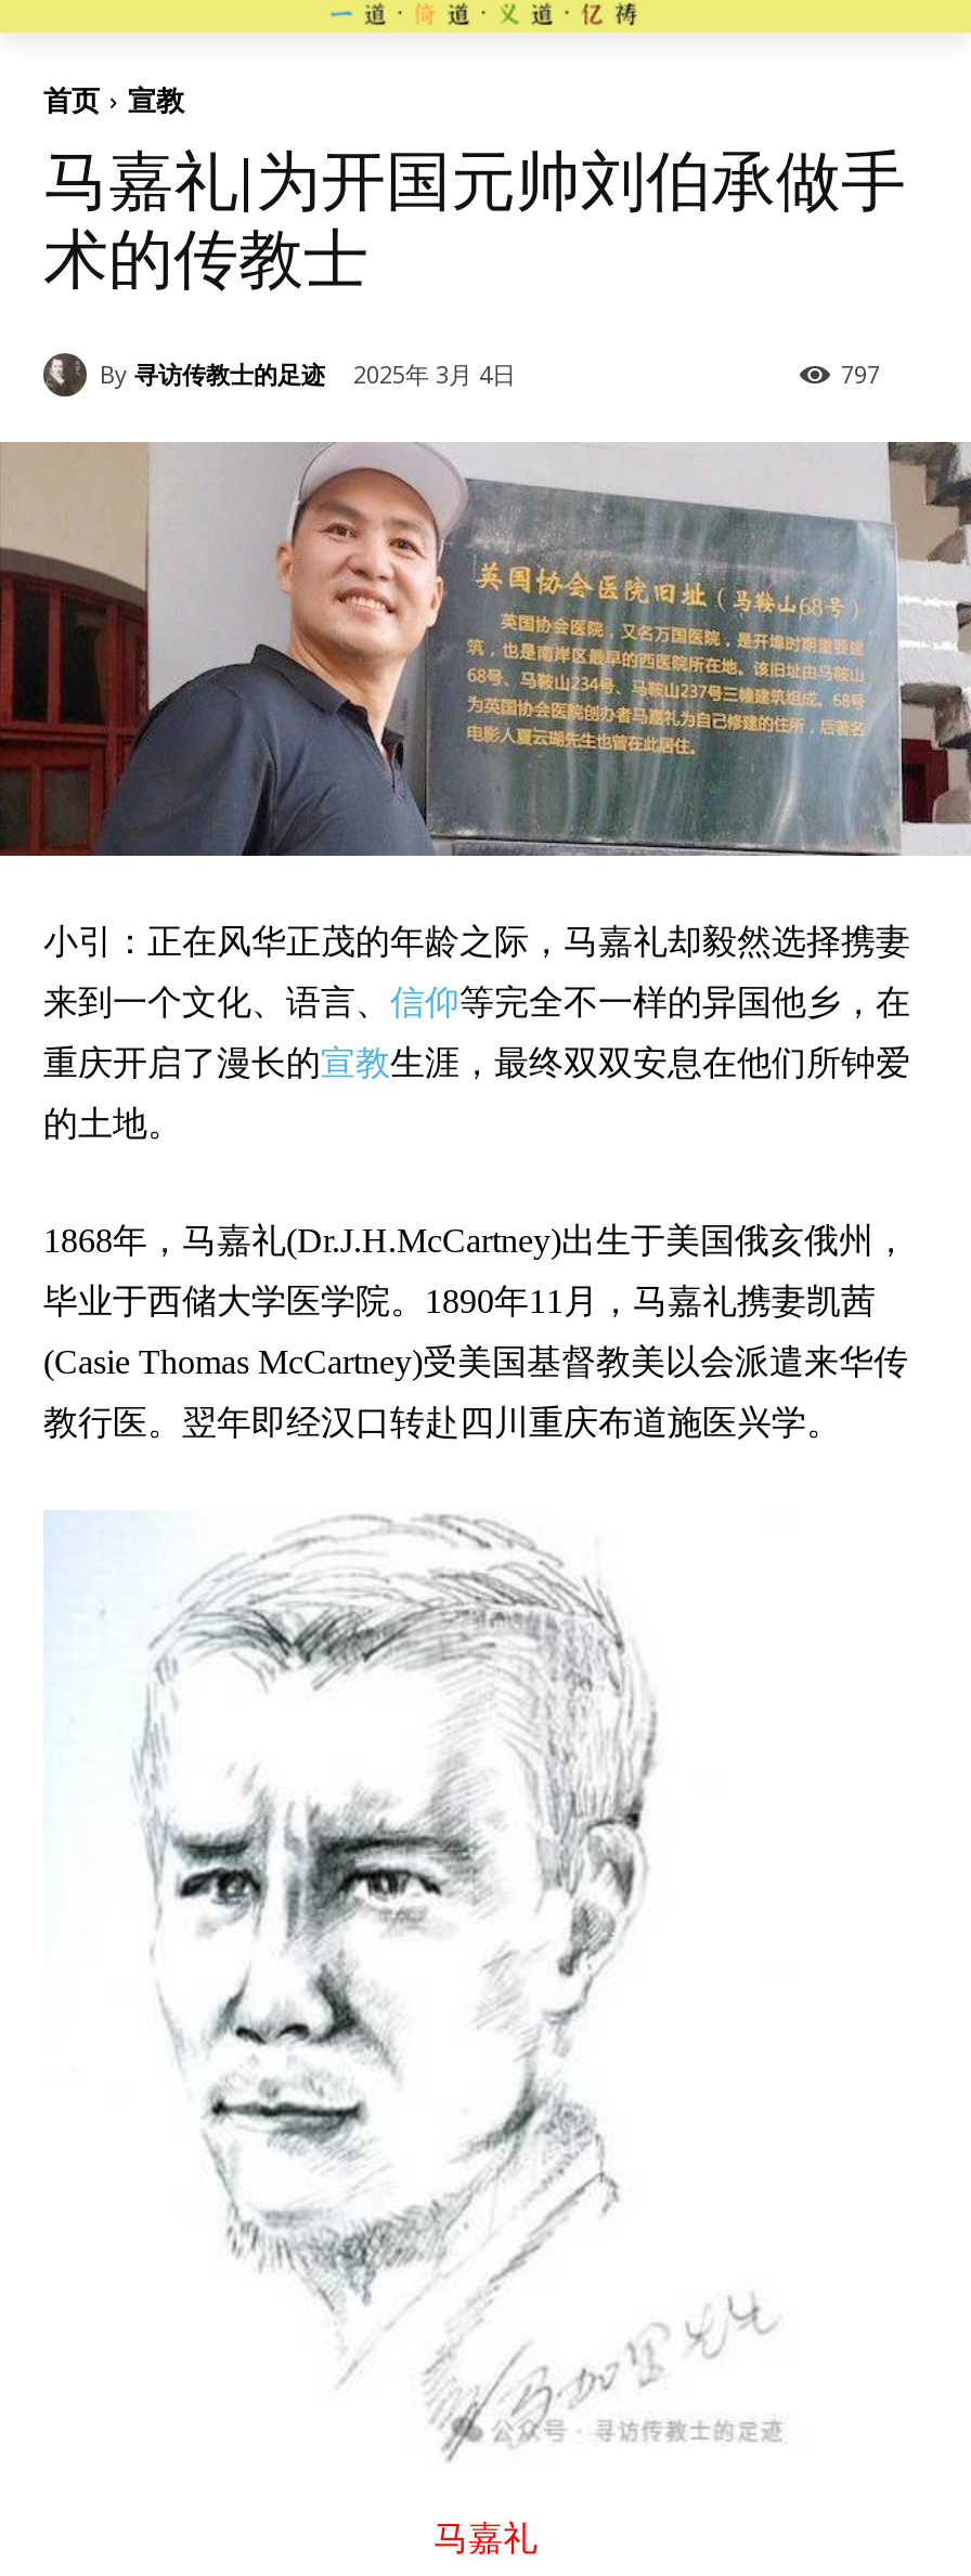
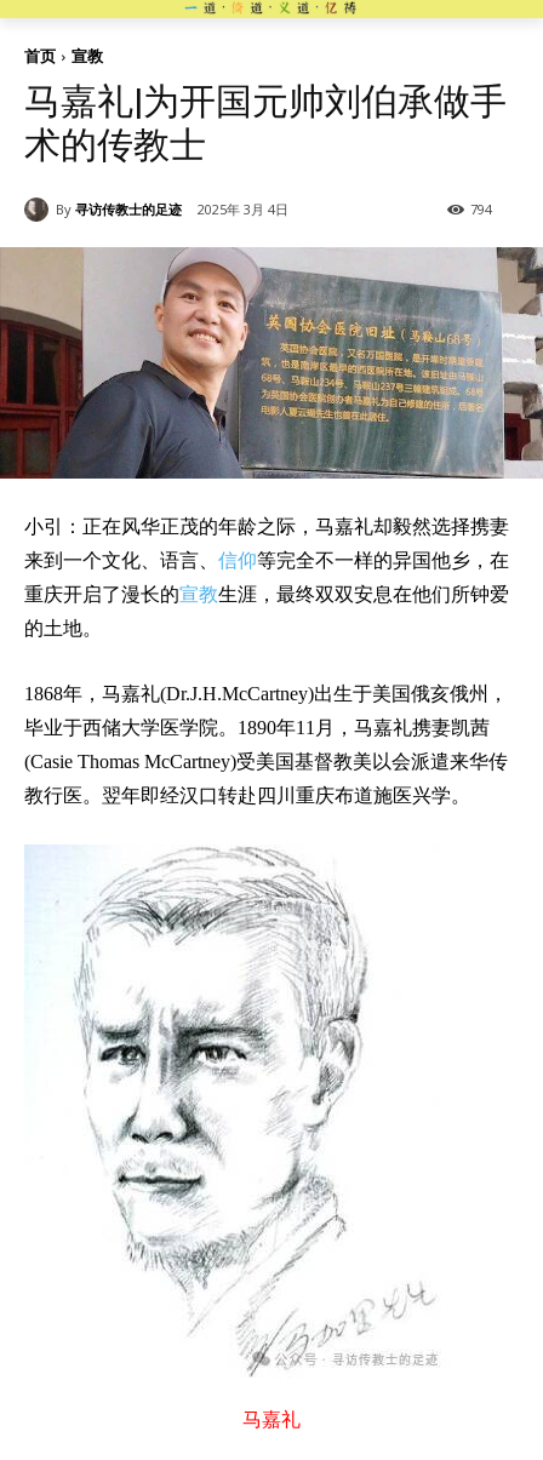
[841,358,880,390] 797 -> [470,200,492,218] 794

